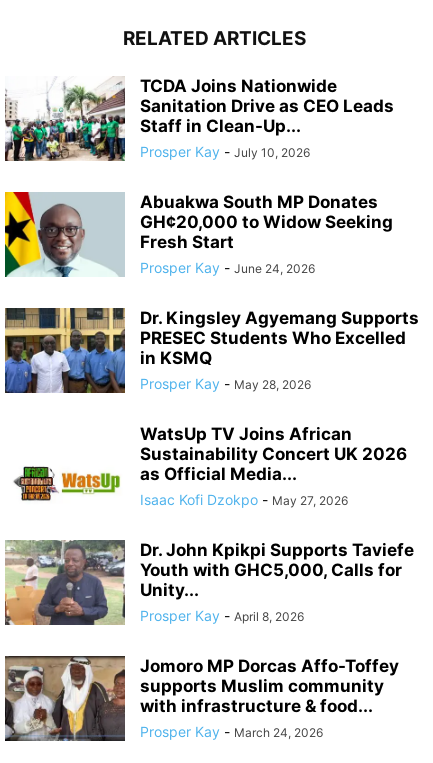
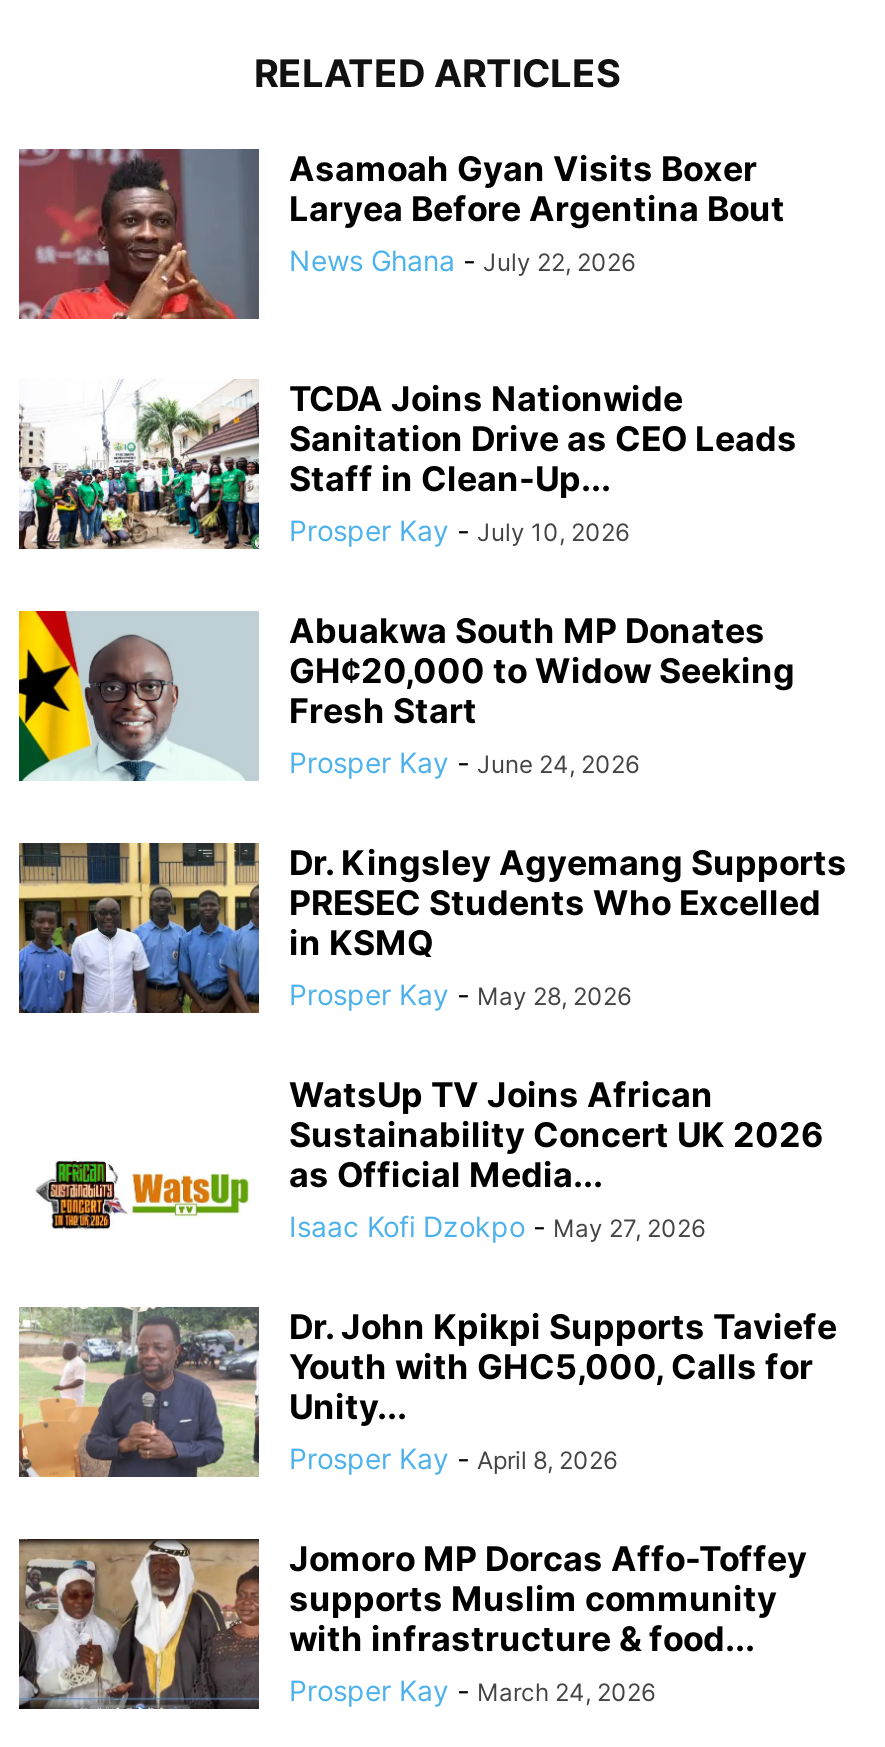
none -> [17,147,785,321] [image] | Asamoah Gyan Visits Boxer | Laryea Before Argentina Bout | News Ghana - July 22, 2026

